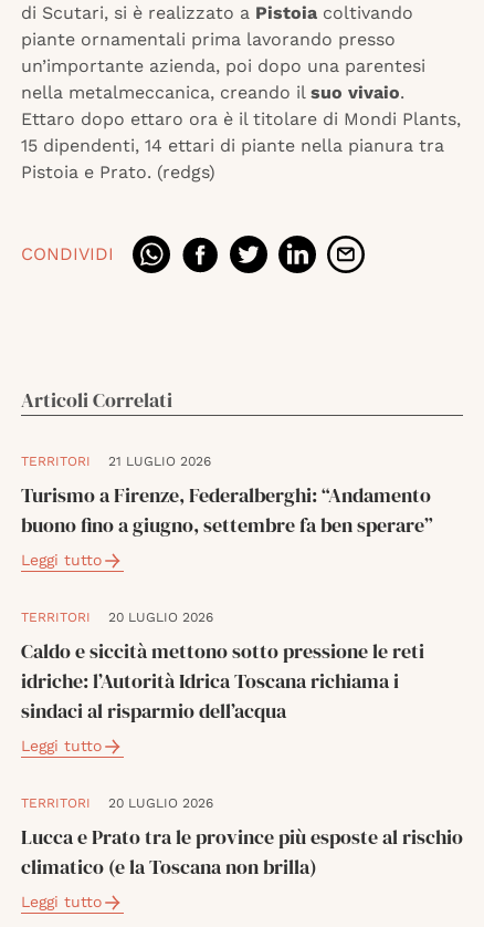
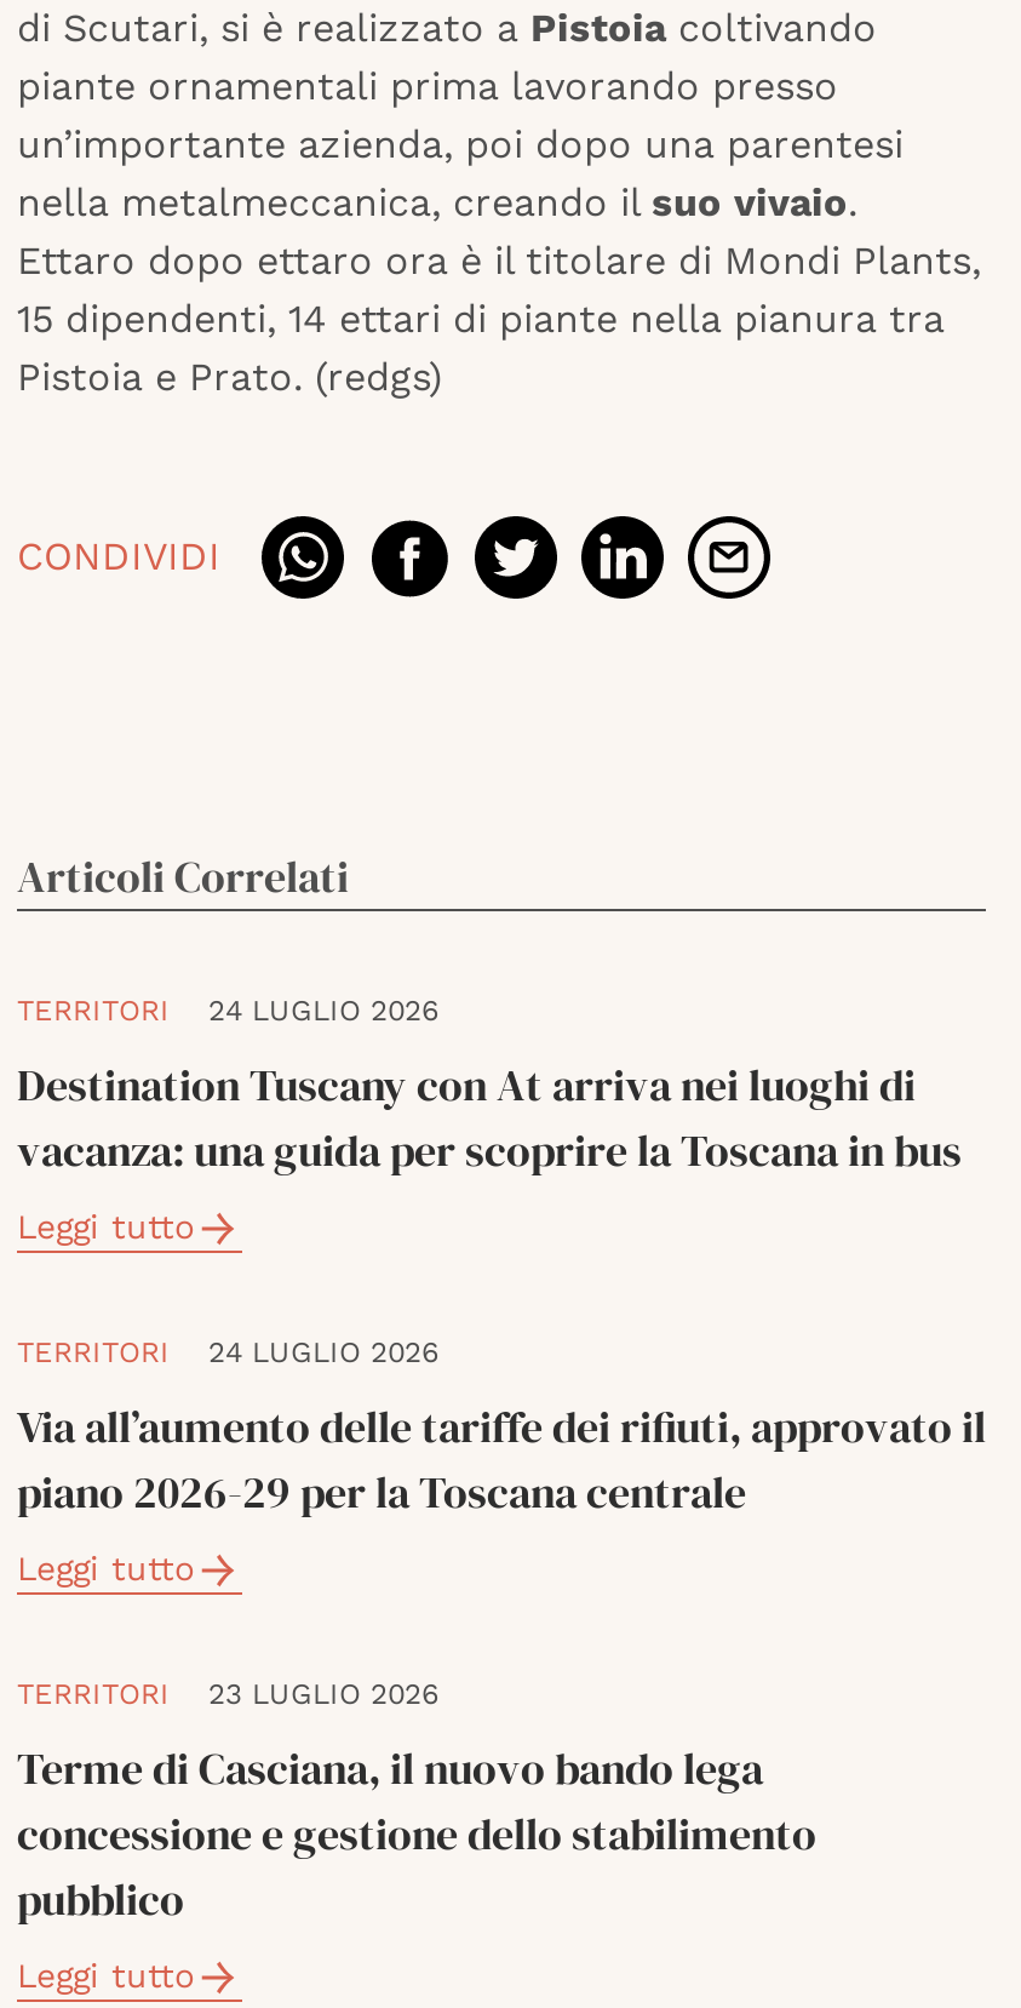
[21,454,433,539] 21 LUGLIO 2026 | Turismo a Firenze, Federalberghi: “Andamento | buono fino a giugno, settembre fa ben sperare” -> [17,995,962,1181] 24 LUGLIO 2026 | Destination Tuscany con At arriva nei luoghi di | vacanza: una guida per scoprire la Toscana in bus
[21,610,424,725] 20 LUGLIO 2026 | Caldo e siccità mettono sotto pressione le reti | idriche: l’Autorità Idrica Toscana richiama i | sindaci al risparmio dell’acqua -> [17,1336,986,1523] 24 LUGLIO 2026 | Via all’aumento delle tariffe dei rifiuti, approvato il | piano 2026-29 per la Toscana centrale
moved [21,737,102,811] -> [17,1550,194,1712]: Leggi tutto | TERRITORI
[21,796,463,881] 20 LUGLIO 2026 | Lucca e Prato tra le province più esposte al rischio | climatico (e la Toscana non brilla) -> [17,1678,816,1930] 23 LUGLIO 2026 | Terme di Casciana, il nuovo bando lega | concessione e gestione dello stabilimento | pubblico

